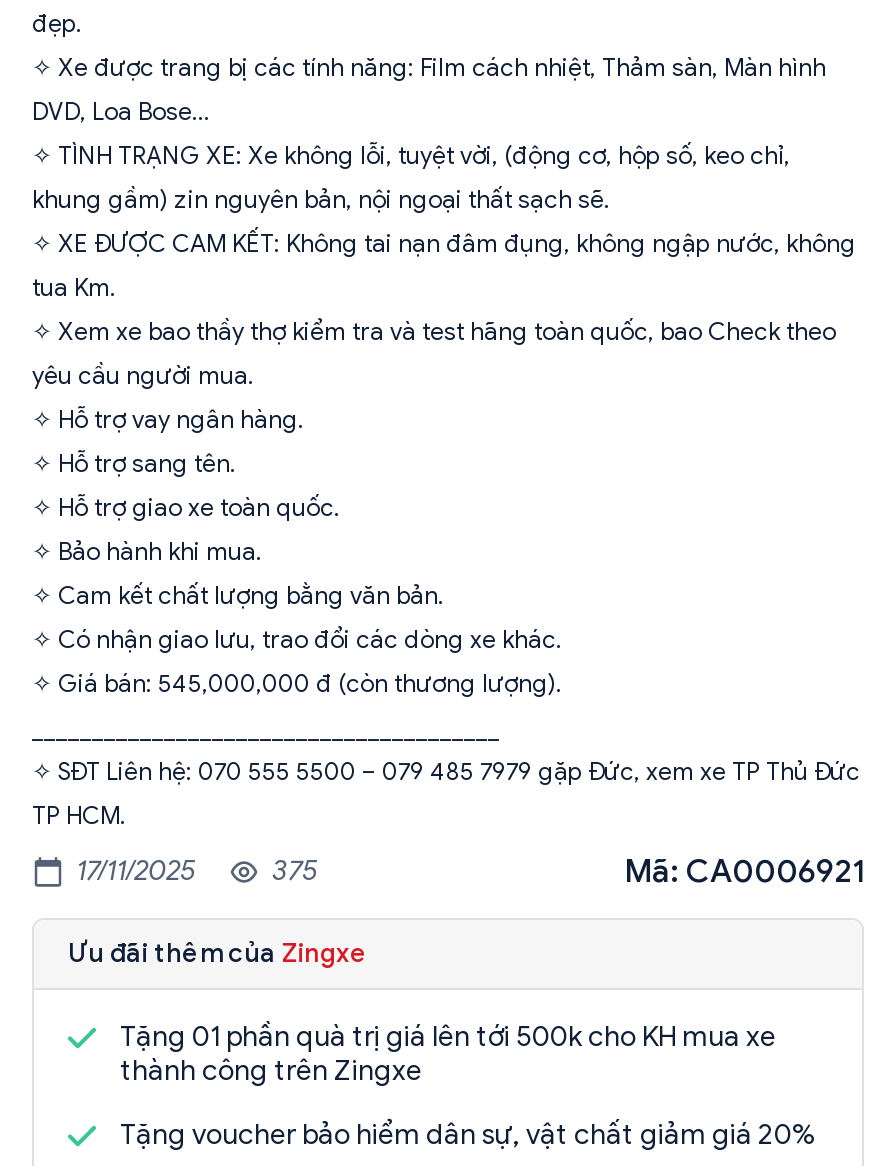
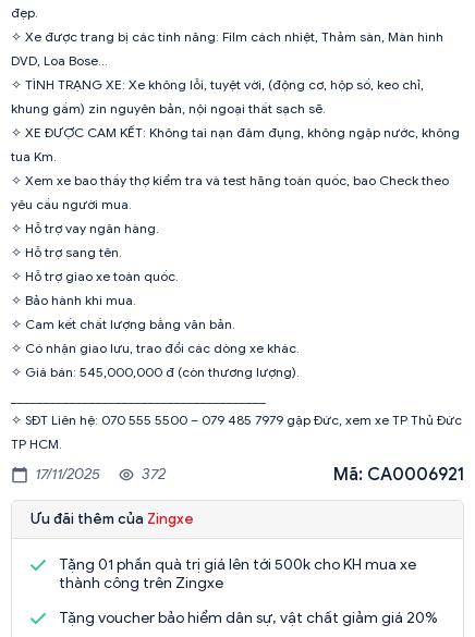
[272,854,318,888] 375 -> [142,465,166,483] 372

